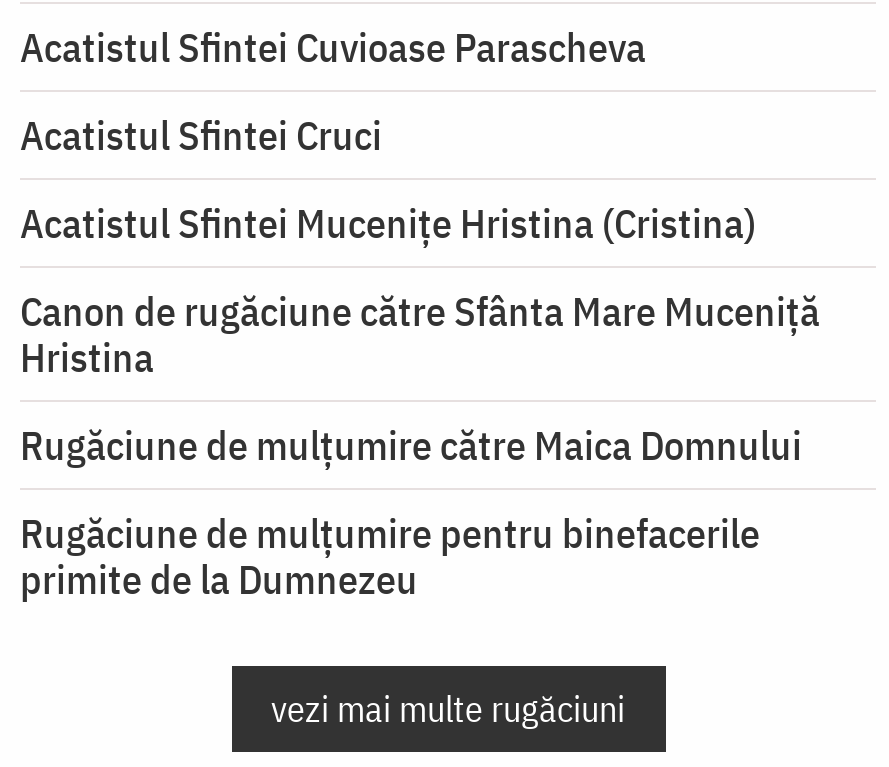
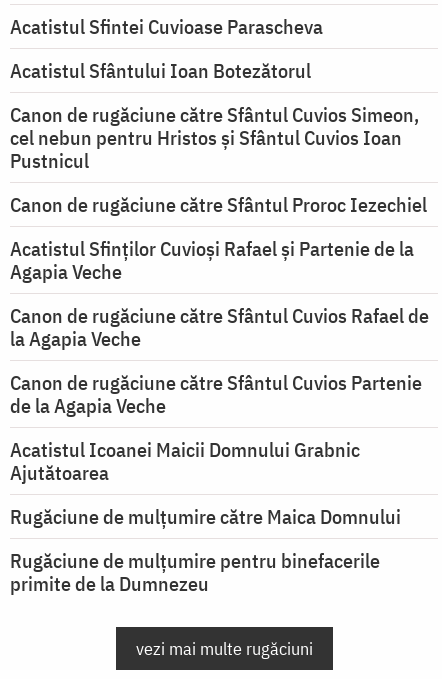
[20,109,820,385] Acatistul Sfintei Cruci | Acatistul Sfintei Muceniţe Hristina (Cristina) | Canon de rugăciune către Sfânta Mare Muceniţă | Hristina -> [10,57,429,486] Acatistul Sfântului Ioan Botezătorul | Canon de rugăciune către Sfântul Cuvios Simeon, | cel nebun pentru Hristos şi Sfântul Cuvios Ioan | Pustnicul | Canon de rugăciune către Sfântul Proroc Iezechiel | Acatistul Sfinţilor Cuvioşi Rafael şi Partenie de la | Agapia Veche | Canon de rugăciune către Sfântul Cuvios Rafael de | la Agapia Veche | Canon de rugăciune către Sfântul Cuvios Partenie | de la Agapia Veche | Acatistul Icoanei Maicii Domnului Grabnic | Ajutătoarea

